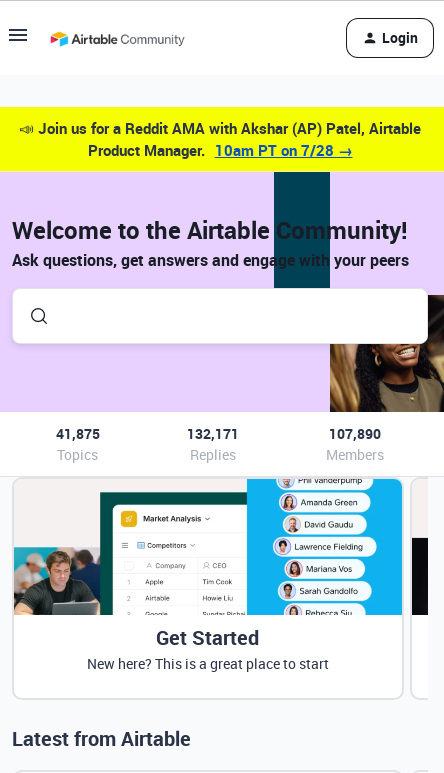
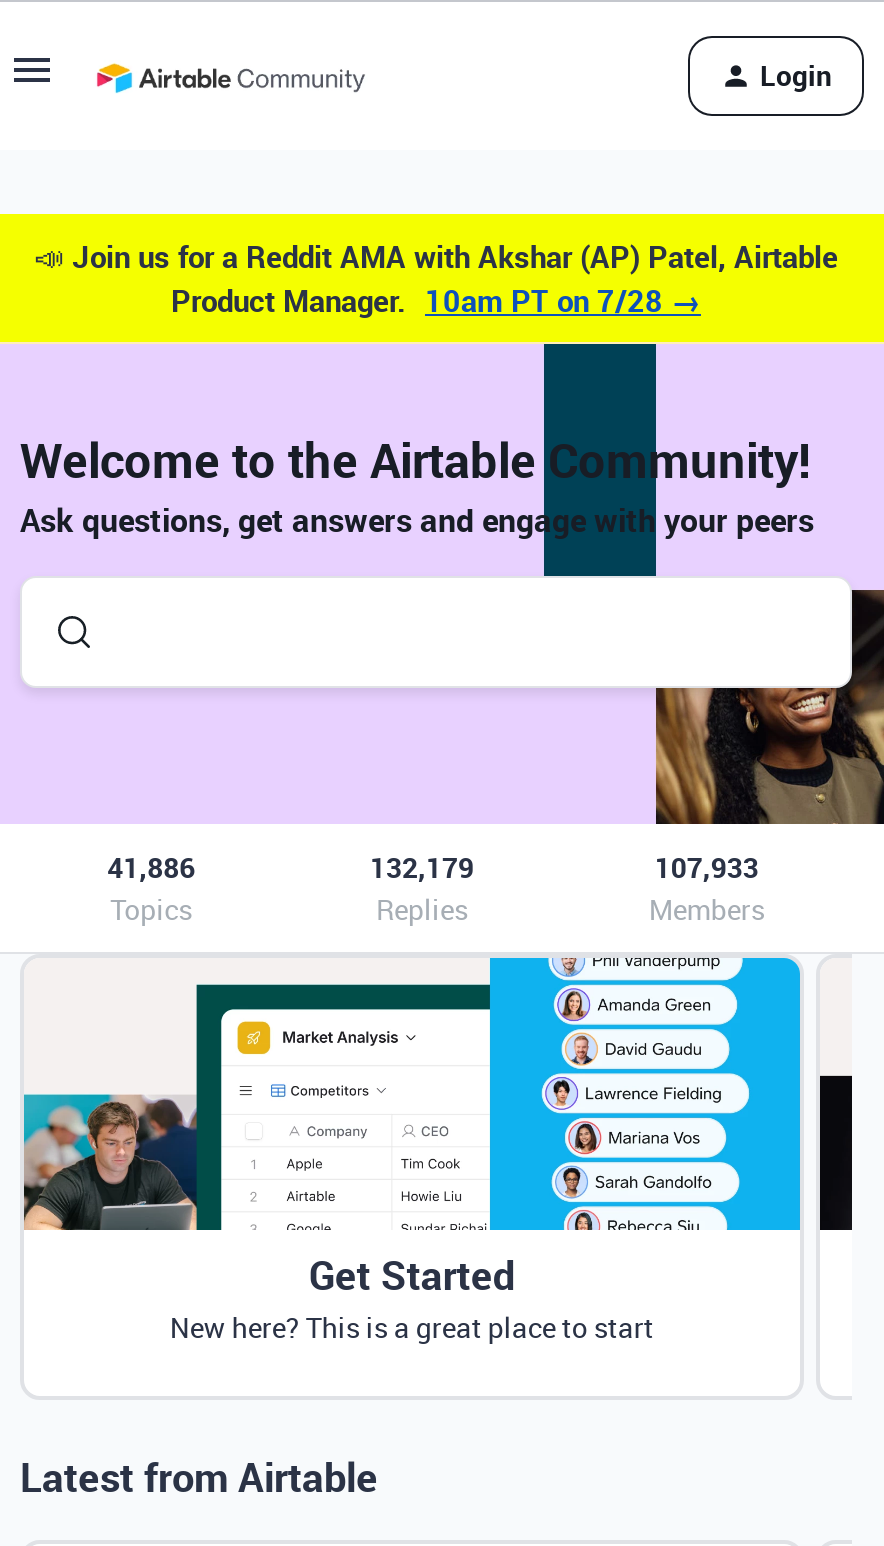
[56,424,100,443] 41,875 -> [107,848,195,886] 41,886
[187,424,239,443] 132,171 -> [370,848,474,886] 132,179
[329,424,381,443] 107,890 -> [655,848,759,886] 107,933

